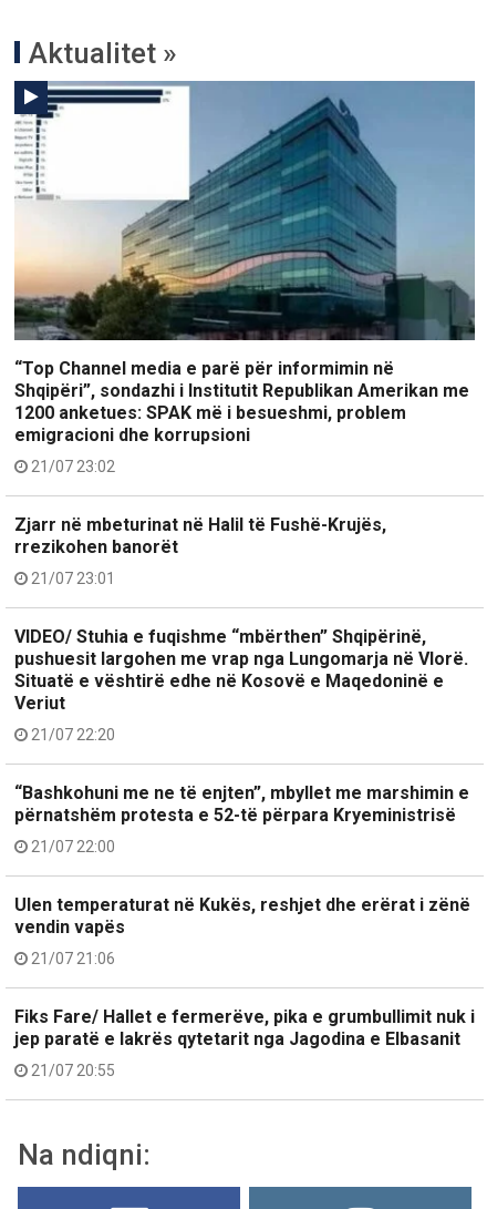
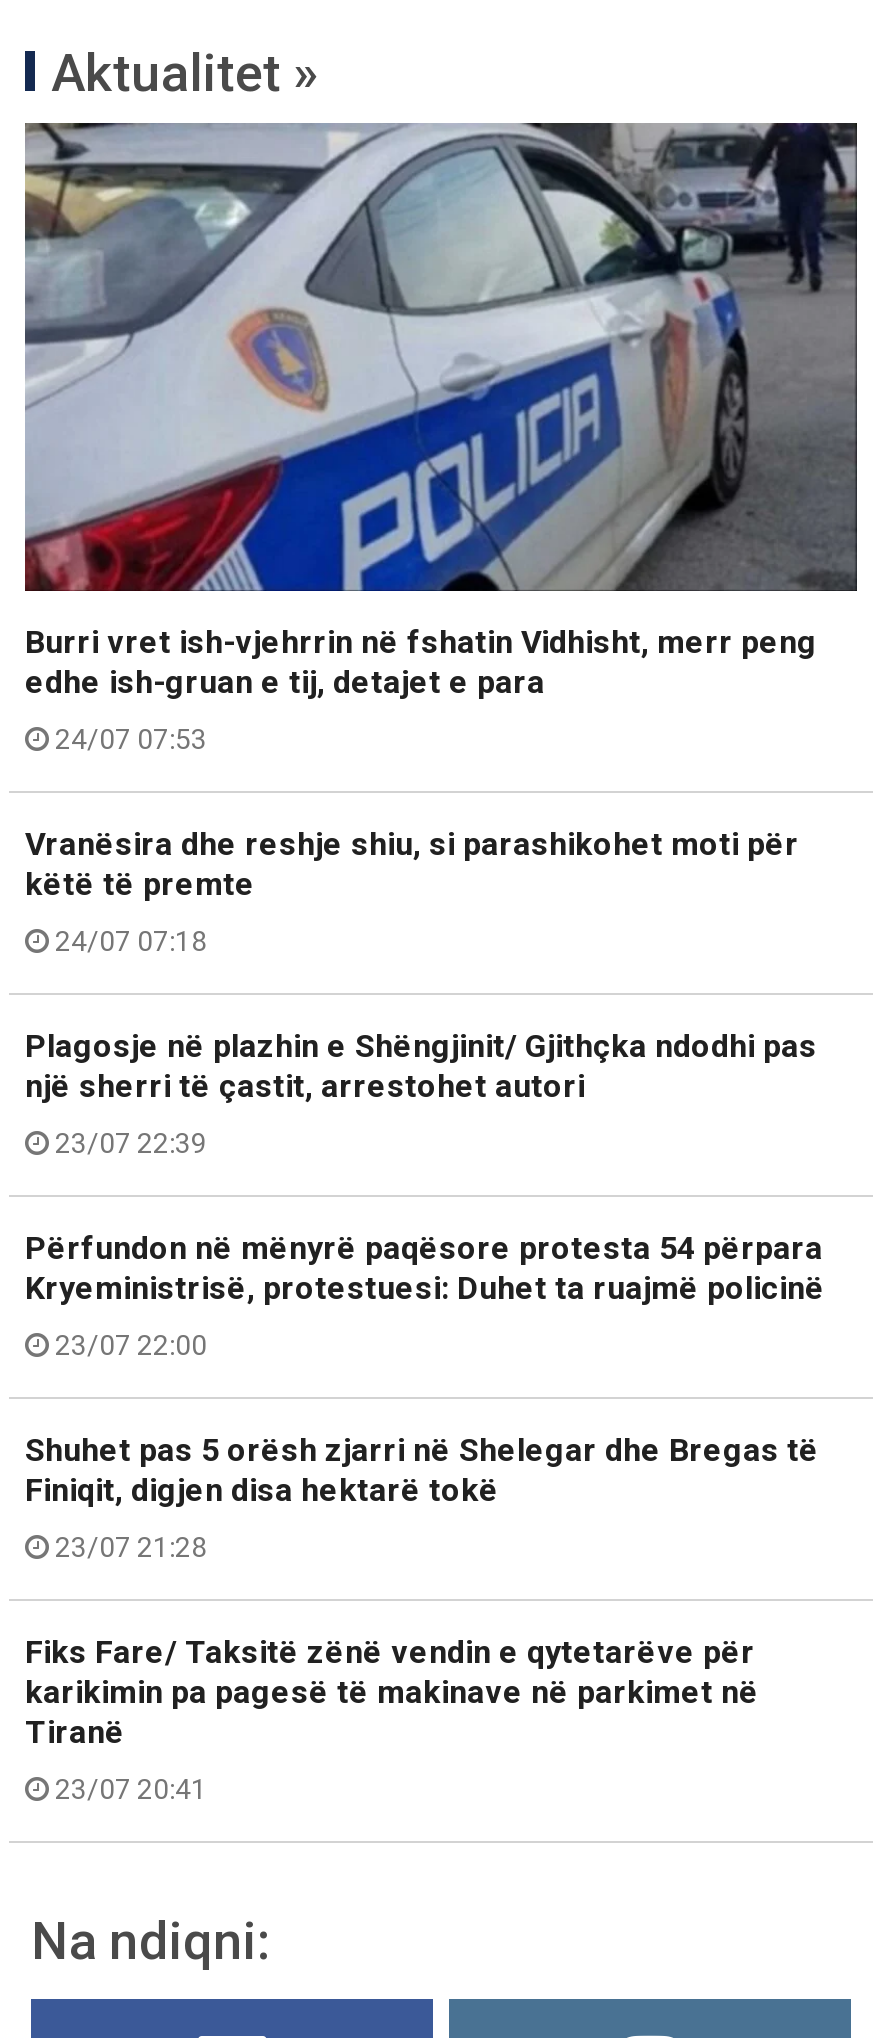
[13,80,476,341] [image] -> [23,121,859,529] [image]
[14,358,469,446] “Top Channel media e parë për informimin në | Shqipëri”, sondazhi i Institutit Republikan Amerikan me | 1200 anketues: SPAK më i besueshmi, problem | emigracioni dhe korrupsioni -> [25,623,817,701] Burri vret ish-vjehrrin në fshatin Vidhisht, merr peng | edhe ish-gruan e tij, detajet e para
[28,458,115,476] 21/07 23:02 -> [49,723,207,755] 24/07 07:53
[14,515,386,558] Zjarr në mbeturinat në Halil të Fushë-Krujës, | rrezikohen banorët -> [25,825,799,903] Vranësira dhe reshje shiu, si parashikohet moti për | këtë të premte
[28,570,115,588] 21/07 23:01 -> [49,925,207,957] 24/07 07:18
[14,626,468,714] VIDEO/ Stuhia e fuqishme “mbërthen” Shqipërinë, | pushuesit largohen me vrap nga Lungomarja në Vlorë. | Situatë e vështirë edhe në Kosovë e Maqedoninë e | Veriut -> [25,1027,817,1105] Plagosje në plazhin e Shëngjinit/ Gjithçka ndodhi pas | një sherri të çastit, arrestohet autori
[28,726,115,744] 21/07 22:20 -> [49,1127,207,1159] 23/07 22:39
[14,783,469,826] “Bashkohuni me ne të enjten”, mbyllet me marshimin e | përnatshëm protesta e 52-të përpara Kryeministrisë -> [25,1229,825,1307] Përfundon në mënyrë paqësore protesta 54 përpara | Kryeministrisë, protestuesi: Duhet ta ruajmë policinë
[28,838,115,856] 21/07 22:00 -> [49,1329,207,1361] 23/07 22:00
[14,895,470,938] Ulen temperaturat në Kukës, reshjet dhe erërat i zënë | vendin vapës -> [25,1431,819,1509] Shuhet pas 5 orësh zjarri në Shelegar dhe Bregas të | Finiqit, digjen disa hektarë tokë
[28,950,115,968] 21/07 21:06 -> [49,1531,207,1563] 23/07 21:28
[14,1007,475,1050] Fiks Fare/ Hallet e fermerëve, pika e grumbullimit nuk i | jep paratë e lakrës qytetarit nga Jagodina e Elbasanit -> [25,1633,759,1751] Fiks Fare/ Taksitë zënë vendin e qytetarëve për | karikimin pa pagesë të makinave në parkimet në | Tiranë
[28,1062,115,1080] 21/07 20:55 -> [49,1773,207,1805] 23/07 20:41

